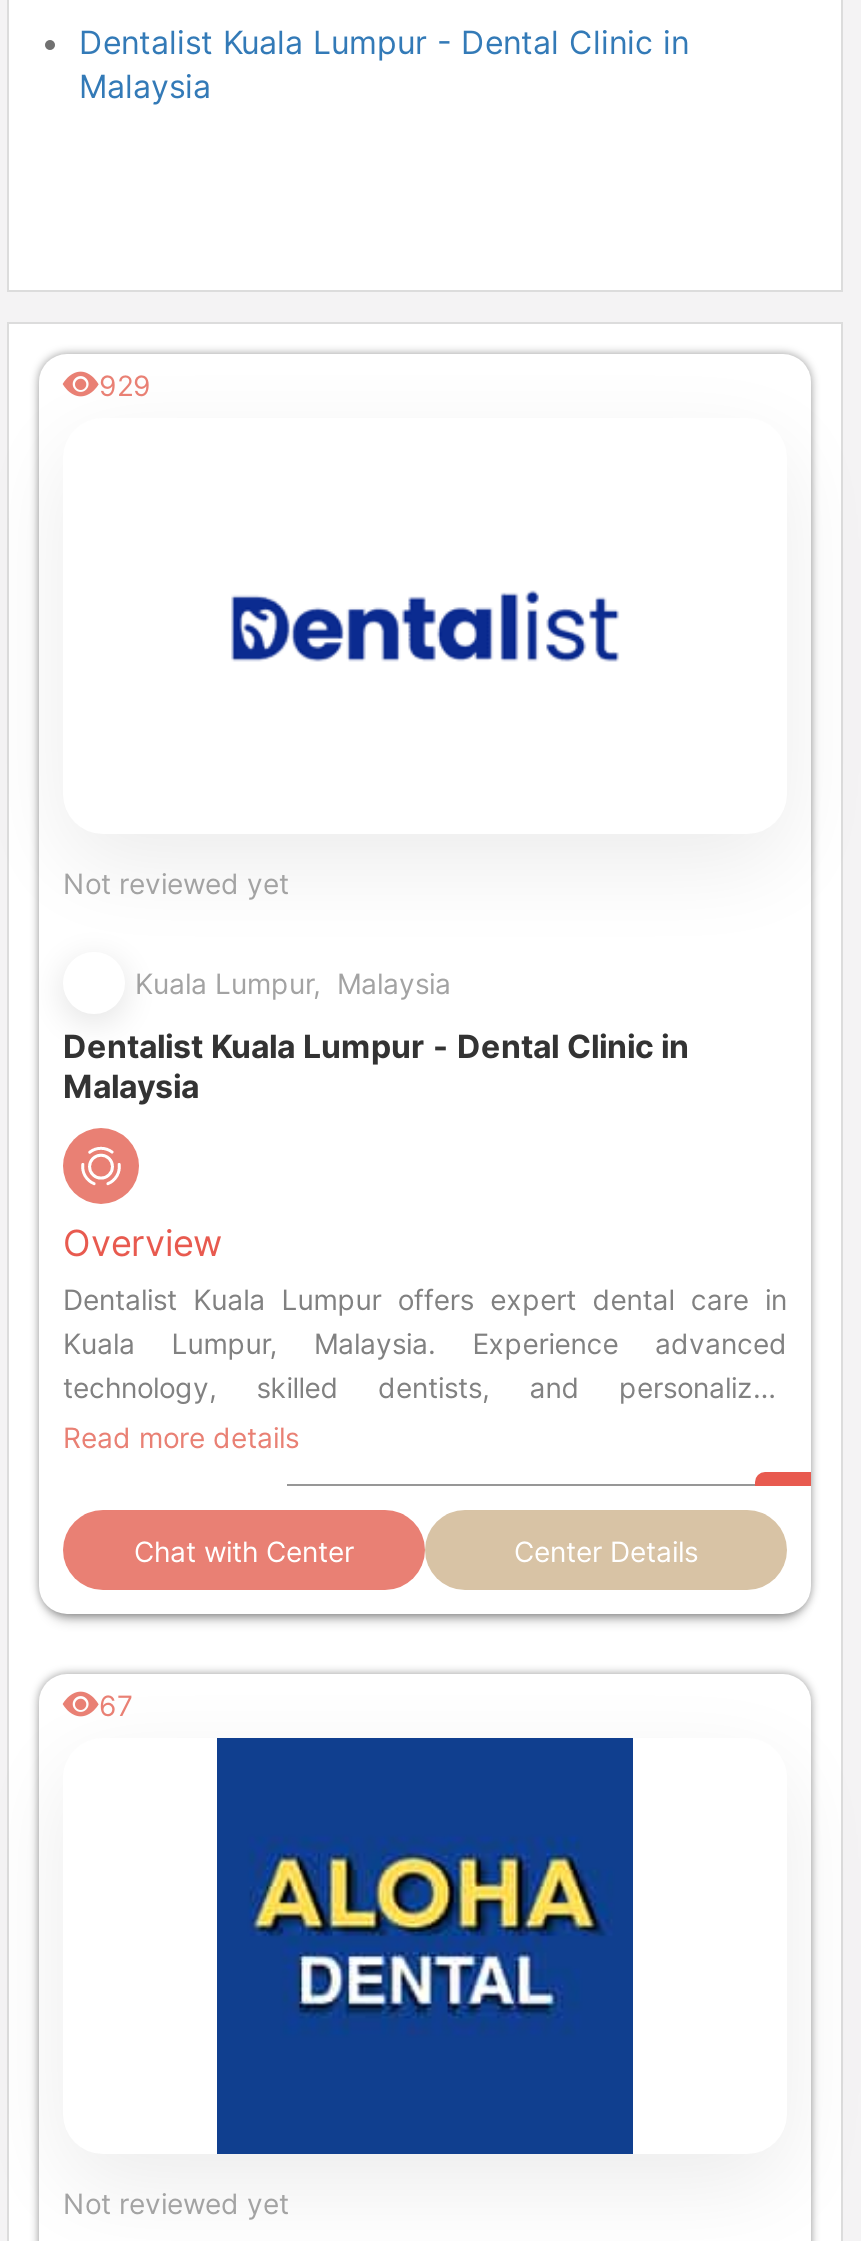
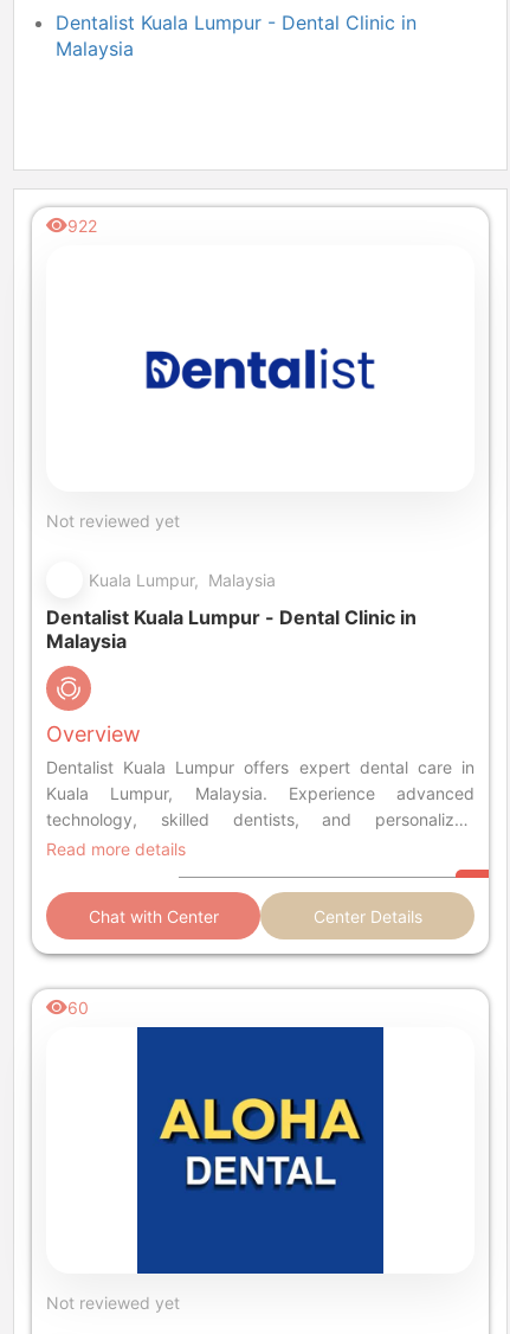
[99,368,151,402] 929 -> [67,216,97,236] 922
[99,1688,133,1722] 67 -> [67,998,89,1018] 60

